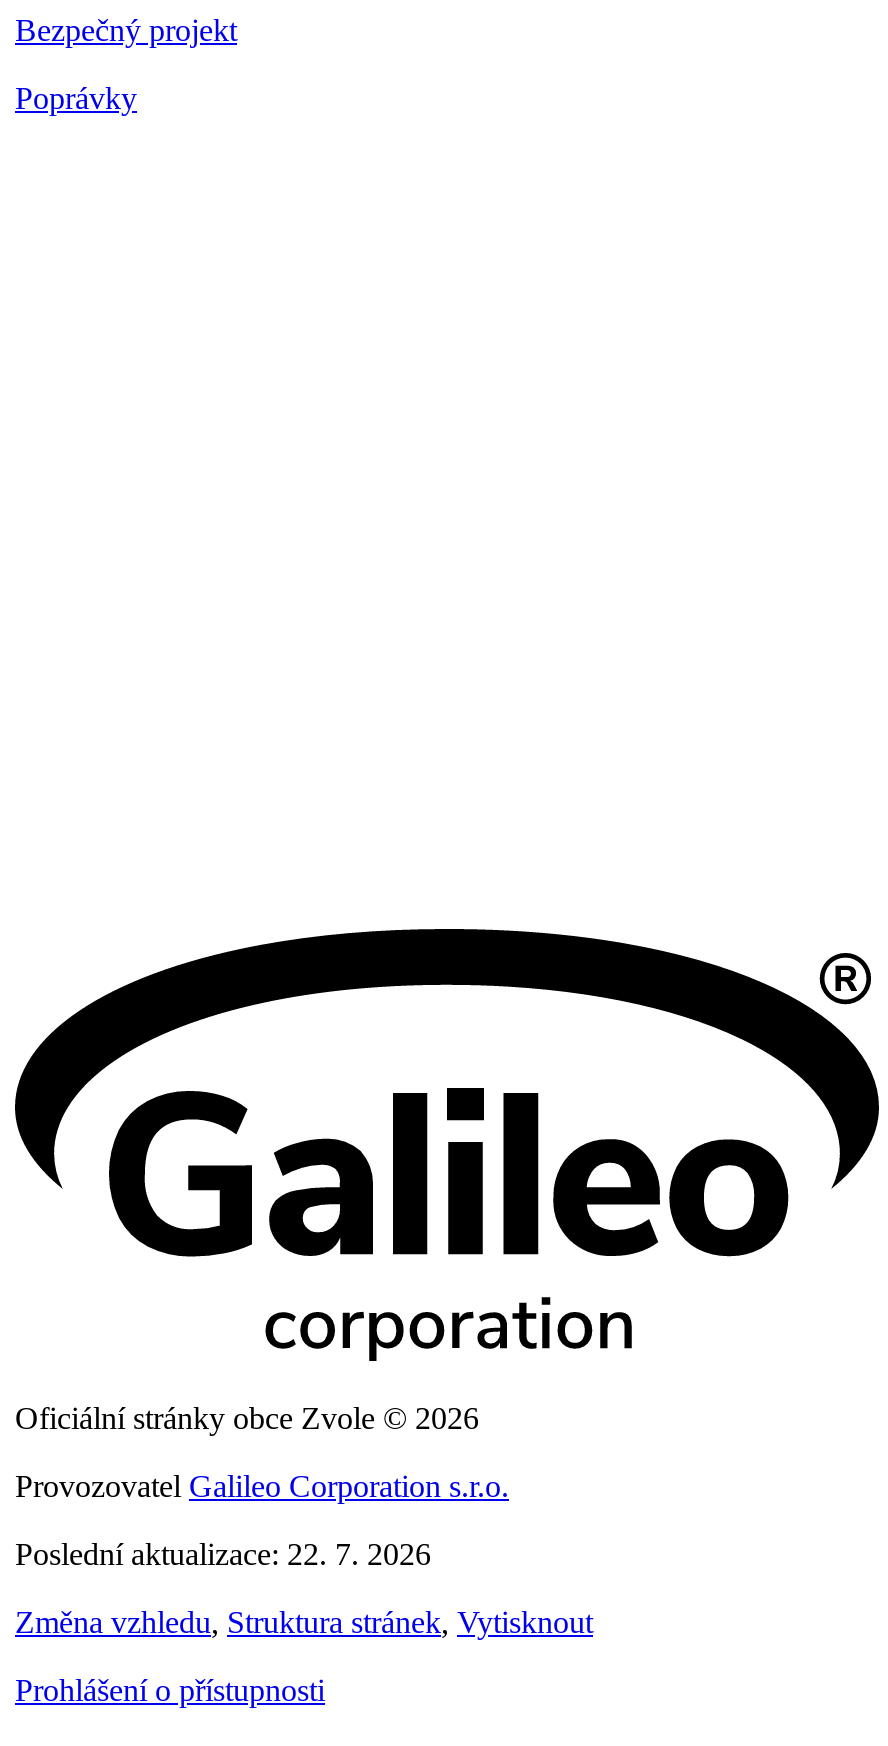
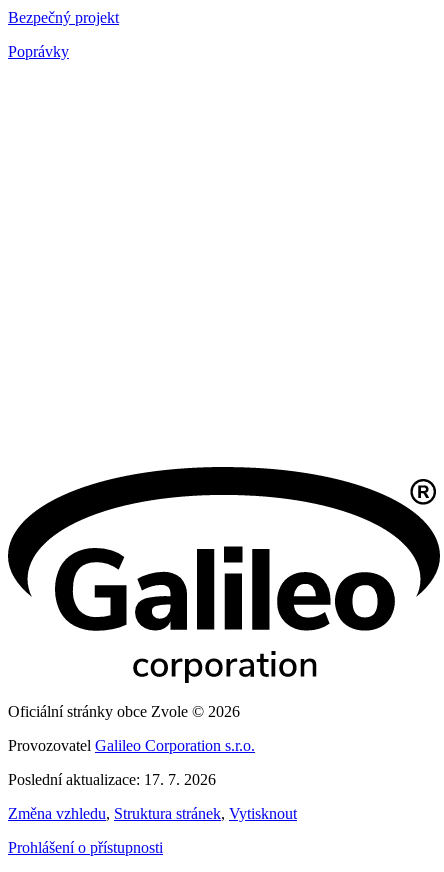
[15,1538,431,1572] Poslední aktualizace: 22. 7. 2026 -> [8,771,216,788] Poslední aktualizace: 17. 7. 2026

